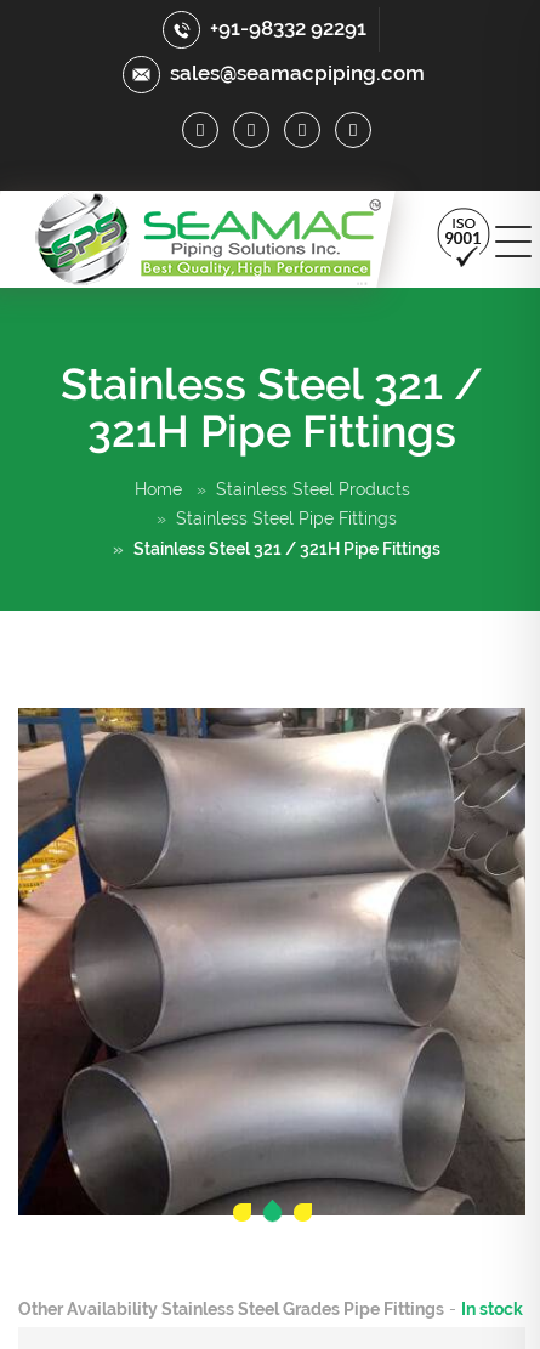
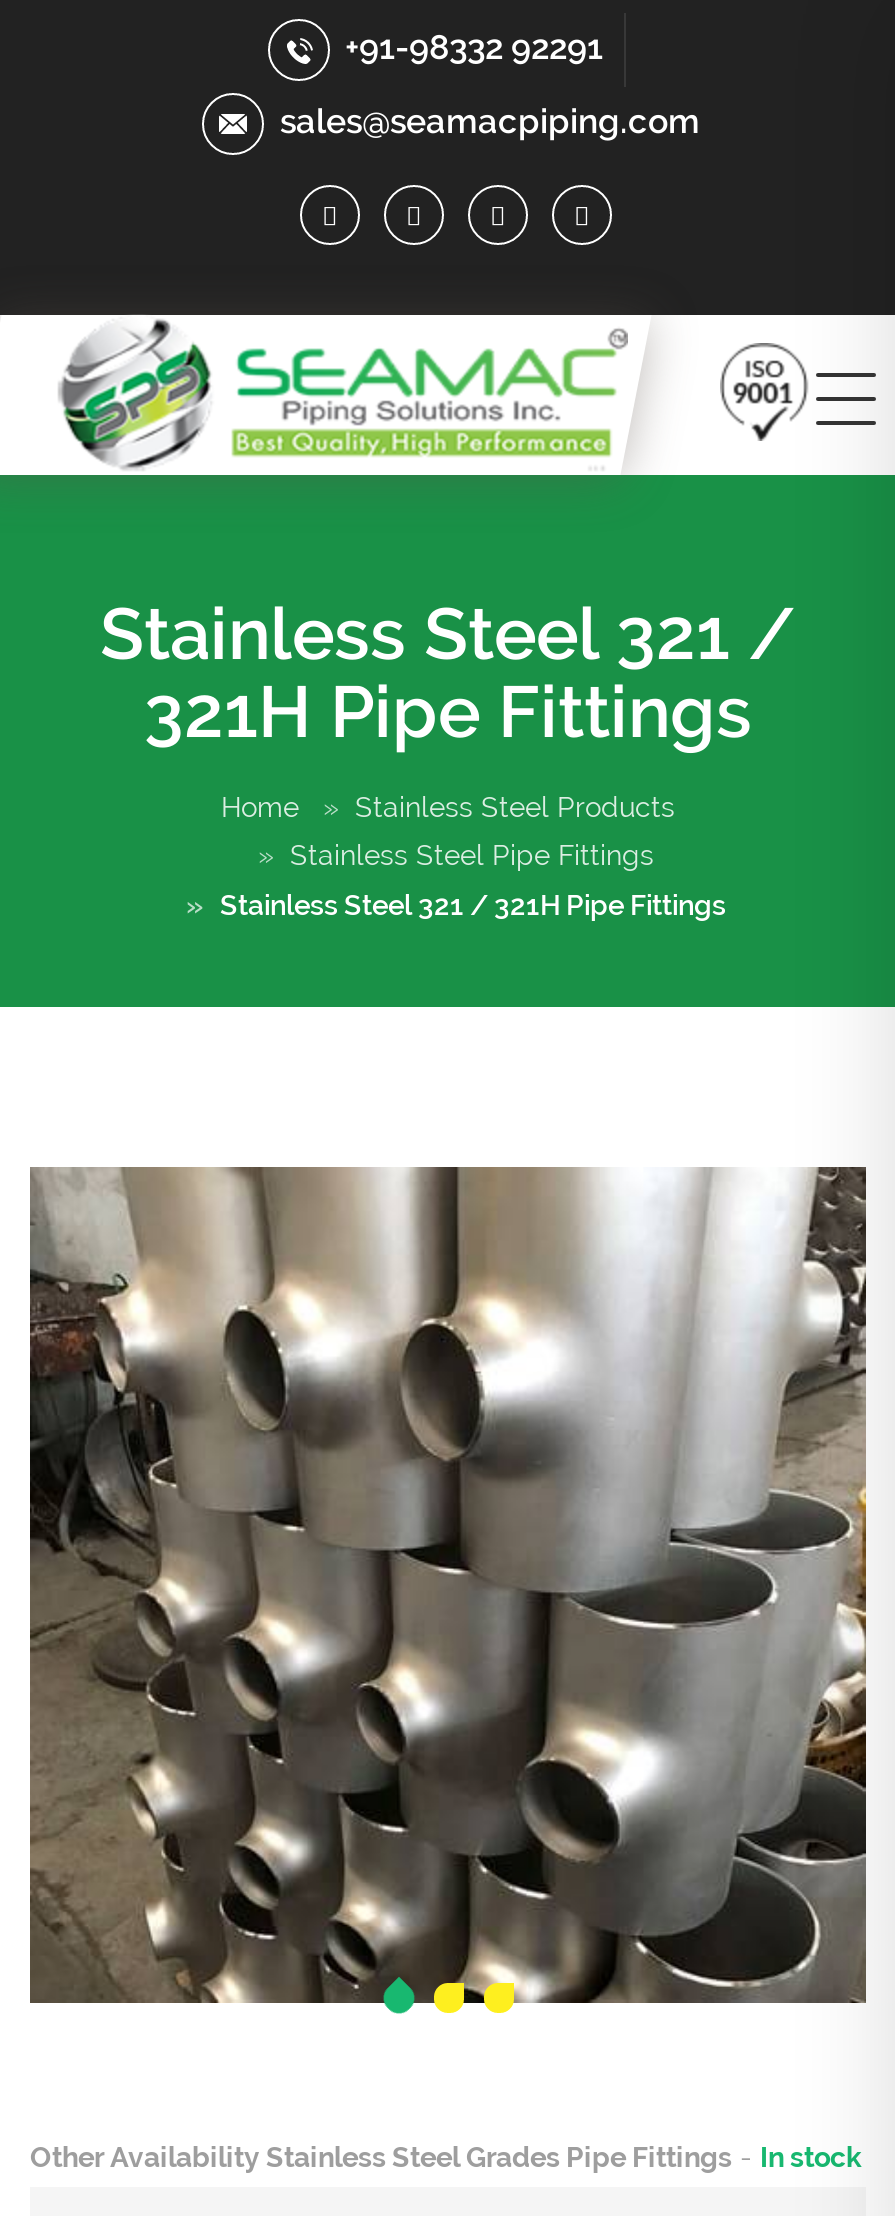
[17,707,525,1223] [image] -> [28,1165,868,2015] [image]

